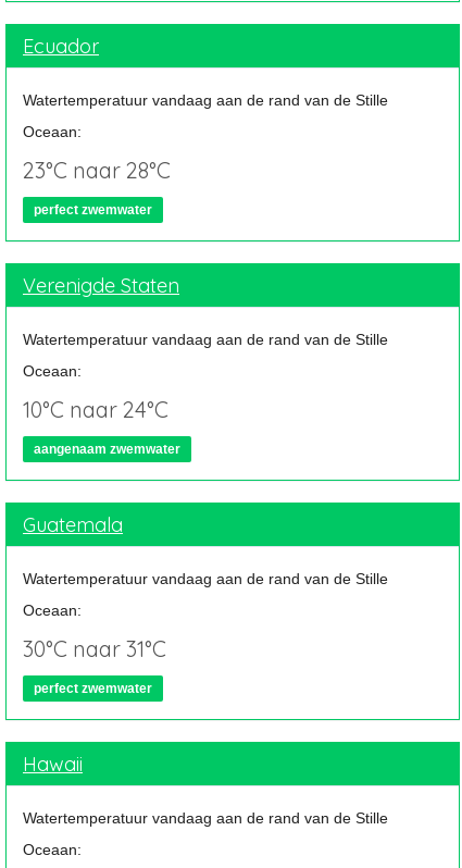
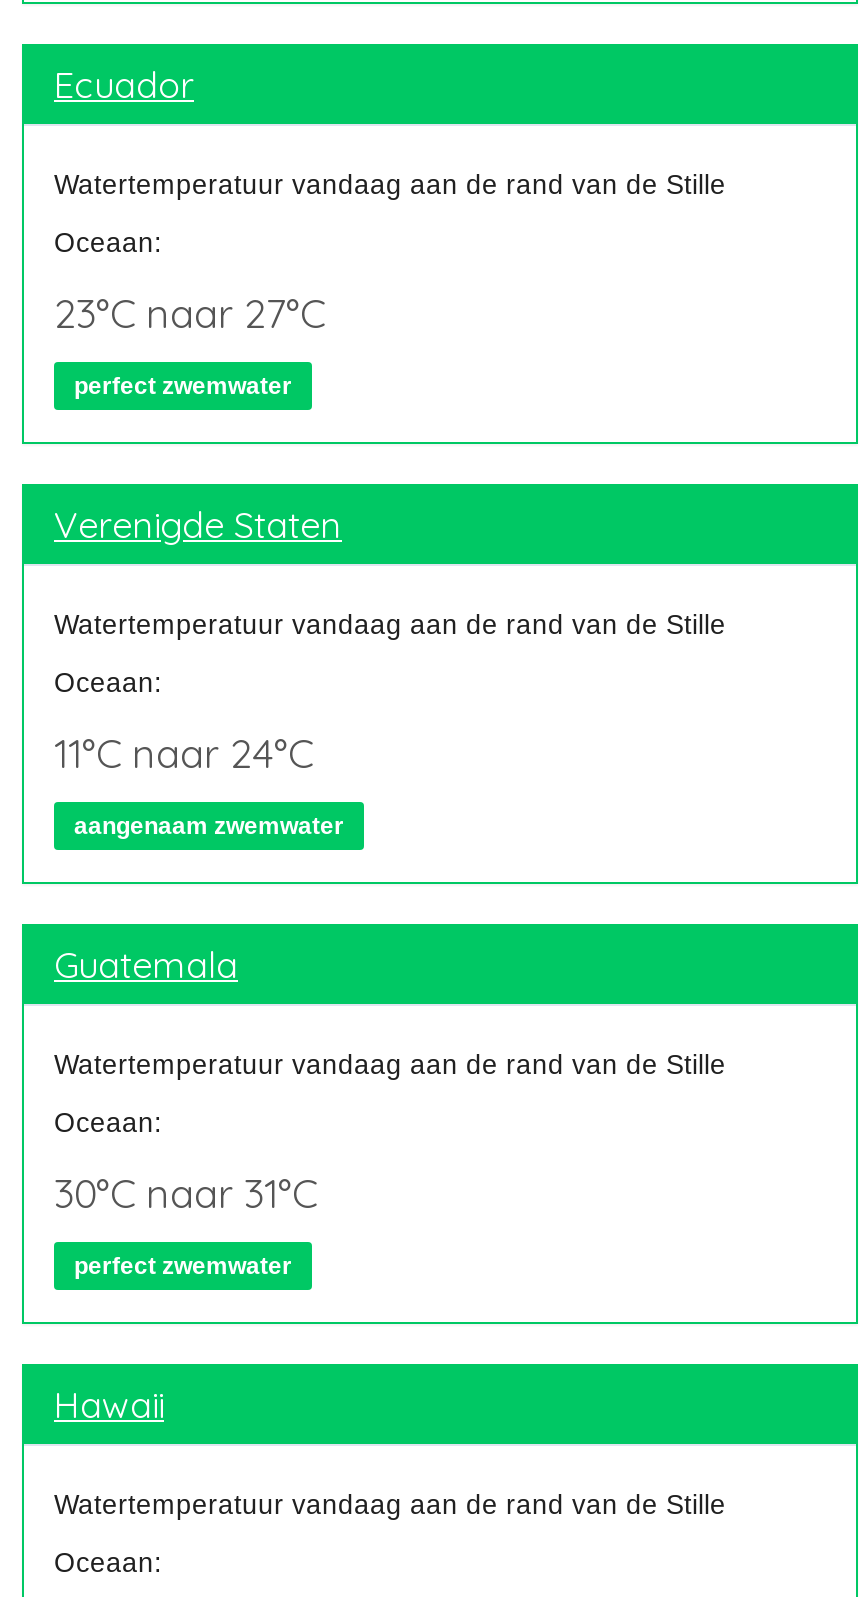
[23,157,171,184] 23°C naar 28°C -> [54,288,326,338] 23°C naar 27°C
[23,396,168,423] 10°C naar 24°C -> [54,728,314,778] 11°C naar 24°C

